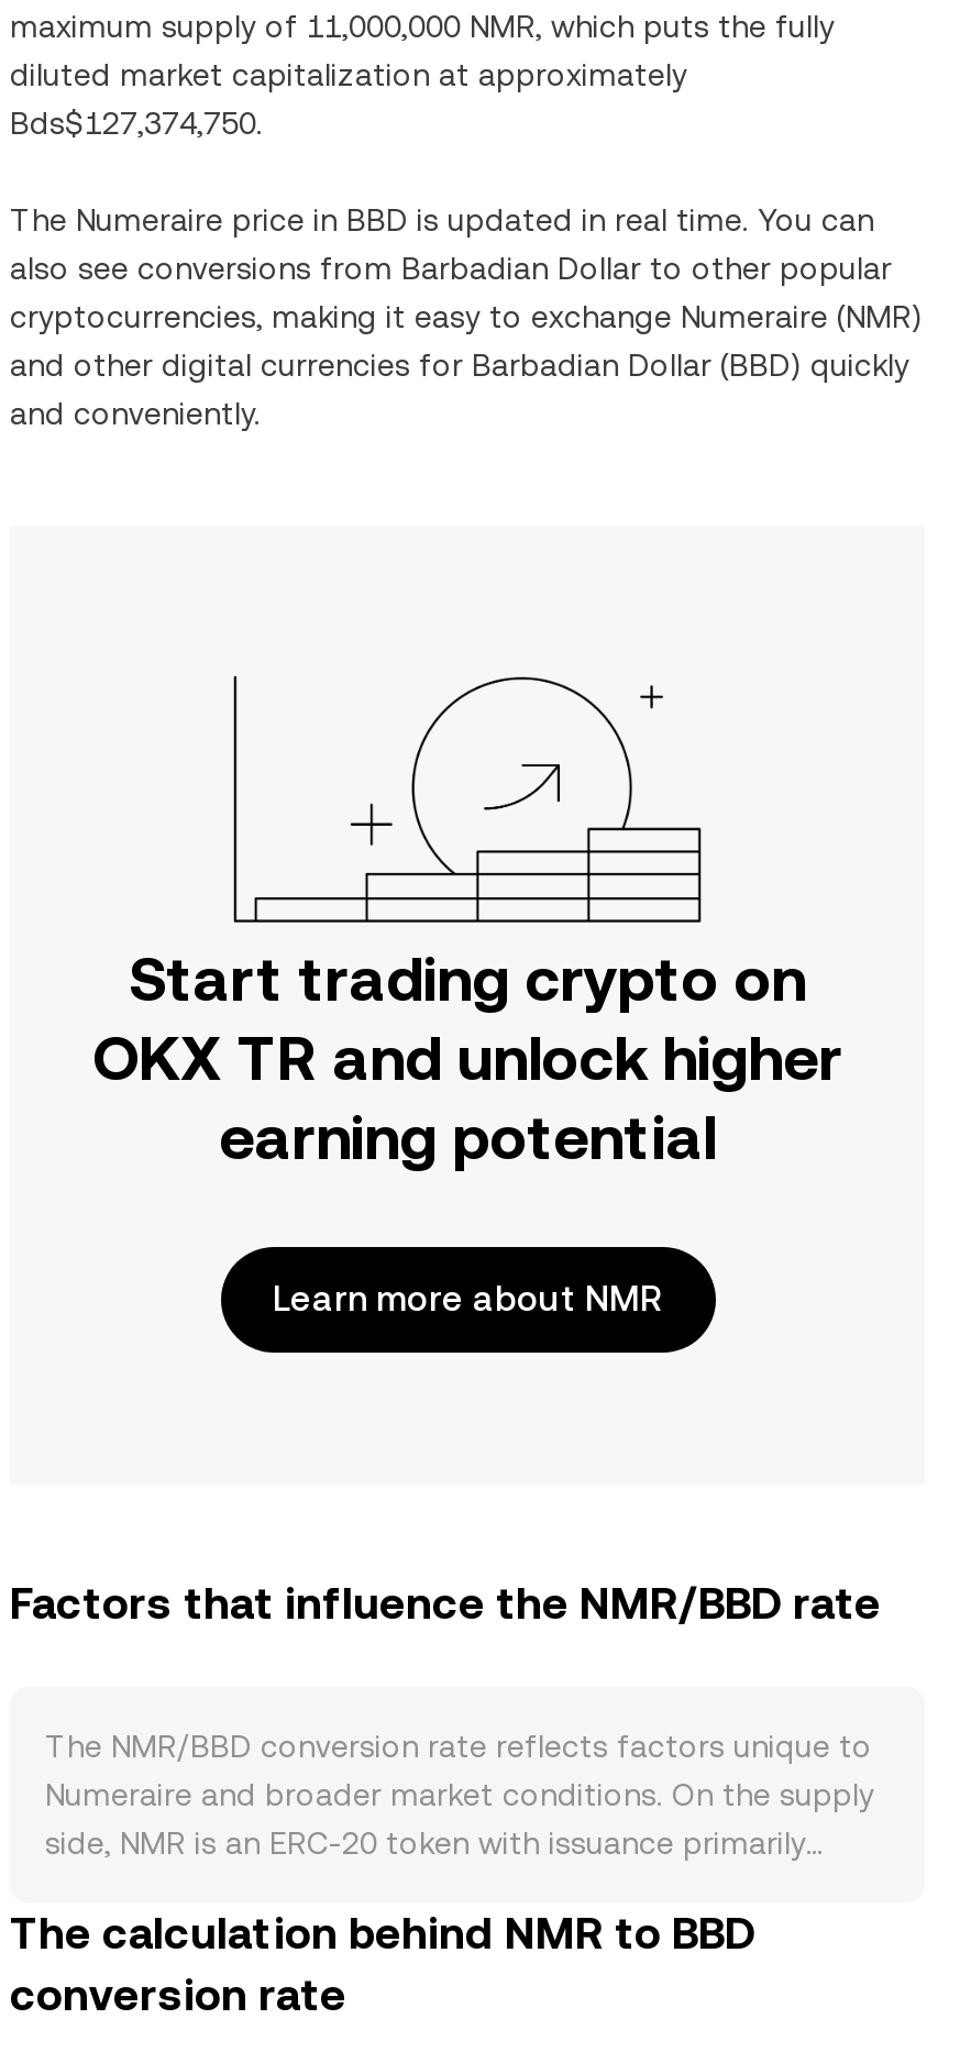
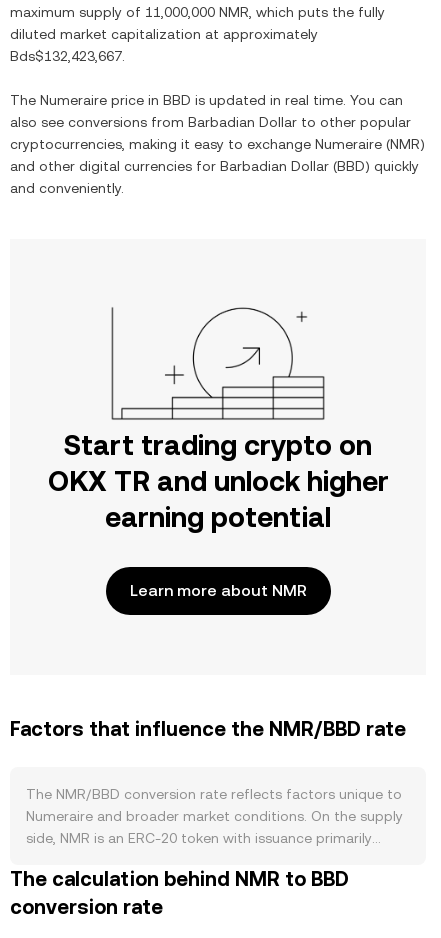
[10,106,263,141] Bds$127,374,750. -> [10,48,125,64] Bds$132,423,667.

